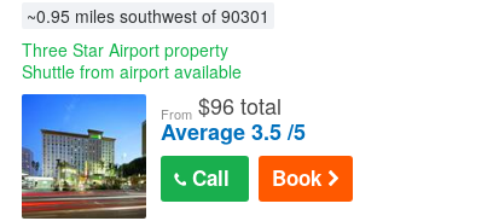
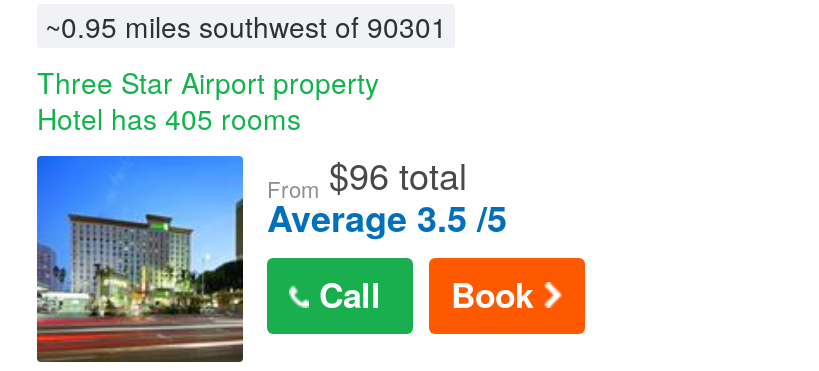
[22,59,242,83] Shuttle from airport available -> [37,98,301,138] Hotel has 405 rooms

